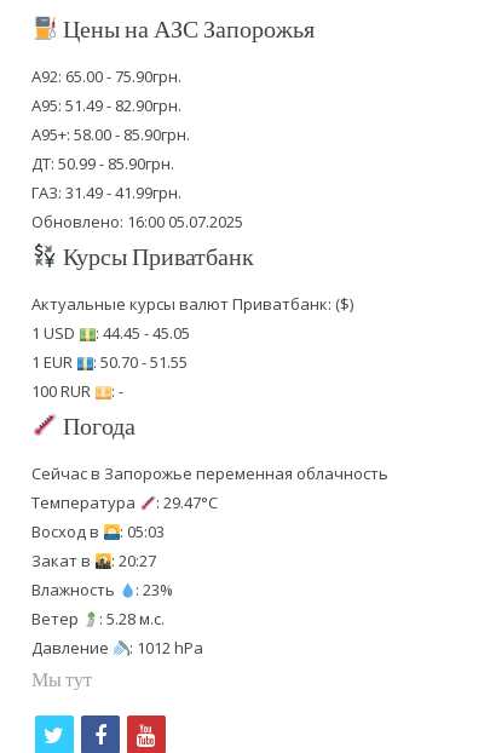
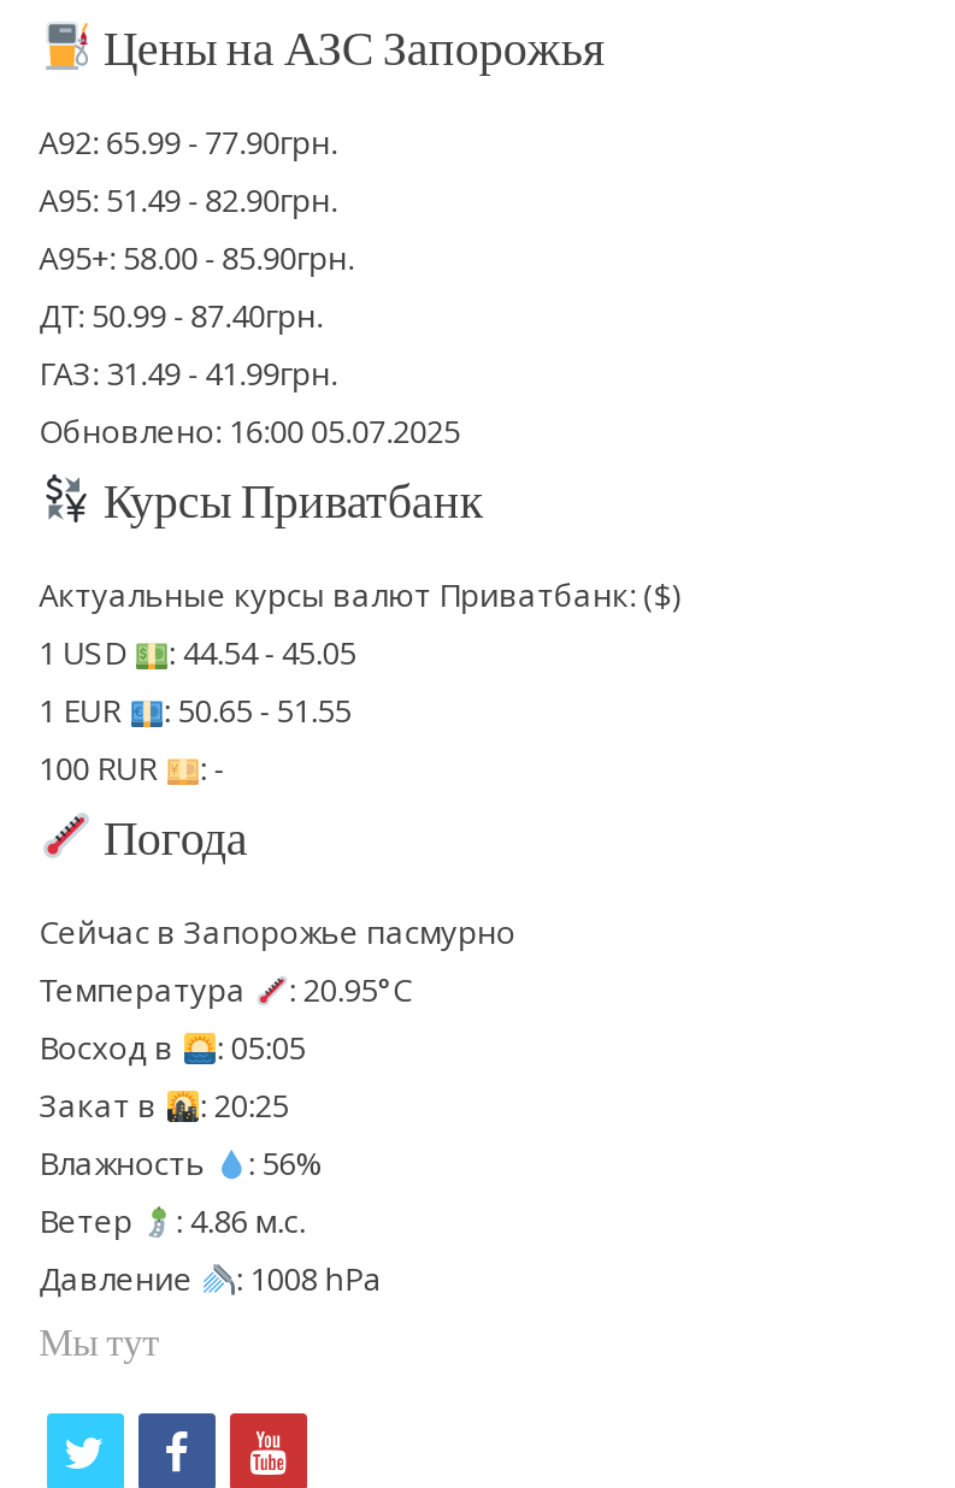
[31,66,181,88] А92: 65.00 - 75.90грн. -> [39,121,337,165] А92: 65.99 - 77.90грн.
[31,153,174,175] ДТ: 50.99 - 85.90грн. -> [39,295,323,338] ДТ: 50.99 - 87.40грн.
[31,323,190,344] 1 USD : 44.45 - 45.05 -> [39,632,356,675] 1 USD : 44.54 - 45.05
[31,352,188,373] 1 EUR : 50.70 - 51.55 -> [39,690,351,733] 1 EUR : 50.65 - 51.55
[31,463,388,485] Сейчас в Запорожье переменная облачность -> [39,911,516,954] Сейчас в Запорожье пасмурно
[31,492,218,514] Температура : 29.47°C -> [39,969,412,1012] Температура : 20.95°C
[31,521,165,543] Восход в : 05:03 -> [39,1027,306,1070] Восход в : 05:05
[31,550,157,572] Закат в : 20:27 -> [39,1084,289,1128] Закат в : 20:25
[31,579,173,601] Влажность : 23% -> [39,1142,323,1186] Влажность : 56%
[31,608,165,630] Ветер : 5.28 м.с. -> [39,1200,306,1243] Ветер : 4.86 м.с.
[31,637,204,659] Давление : 1012 hPa -> [39,1258,383,1301] Давление : 1008 hPa

